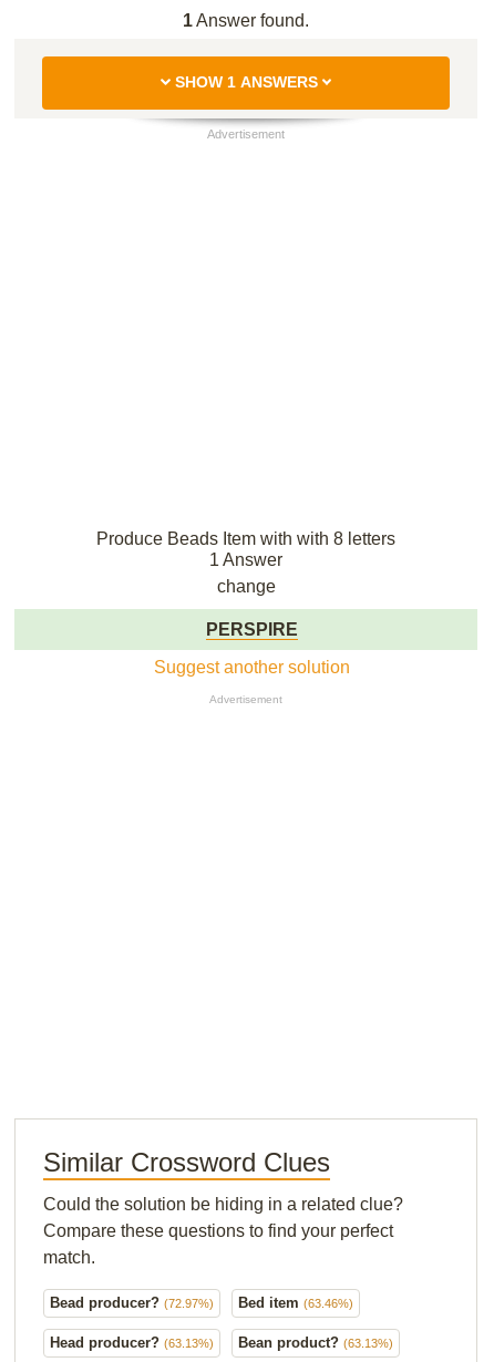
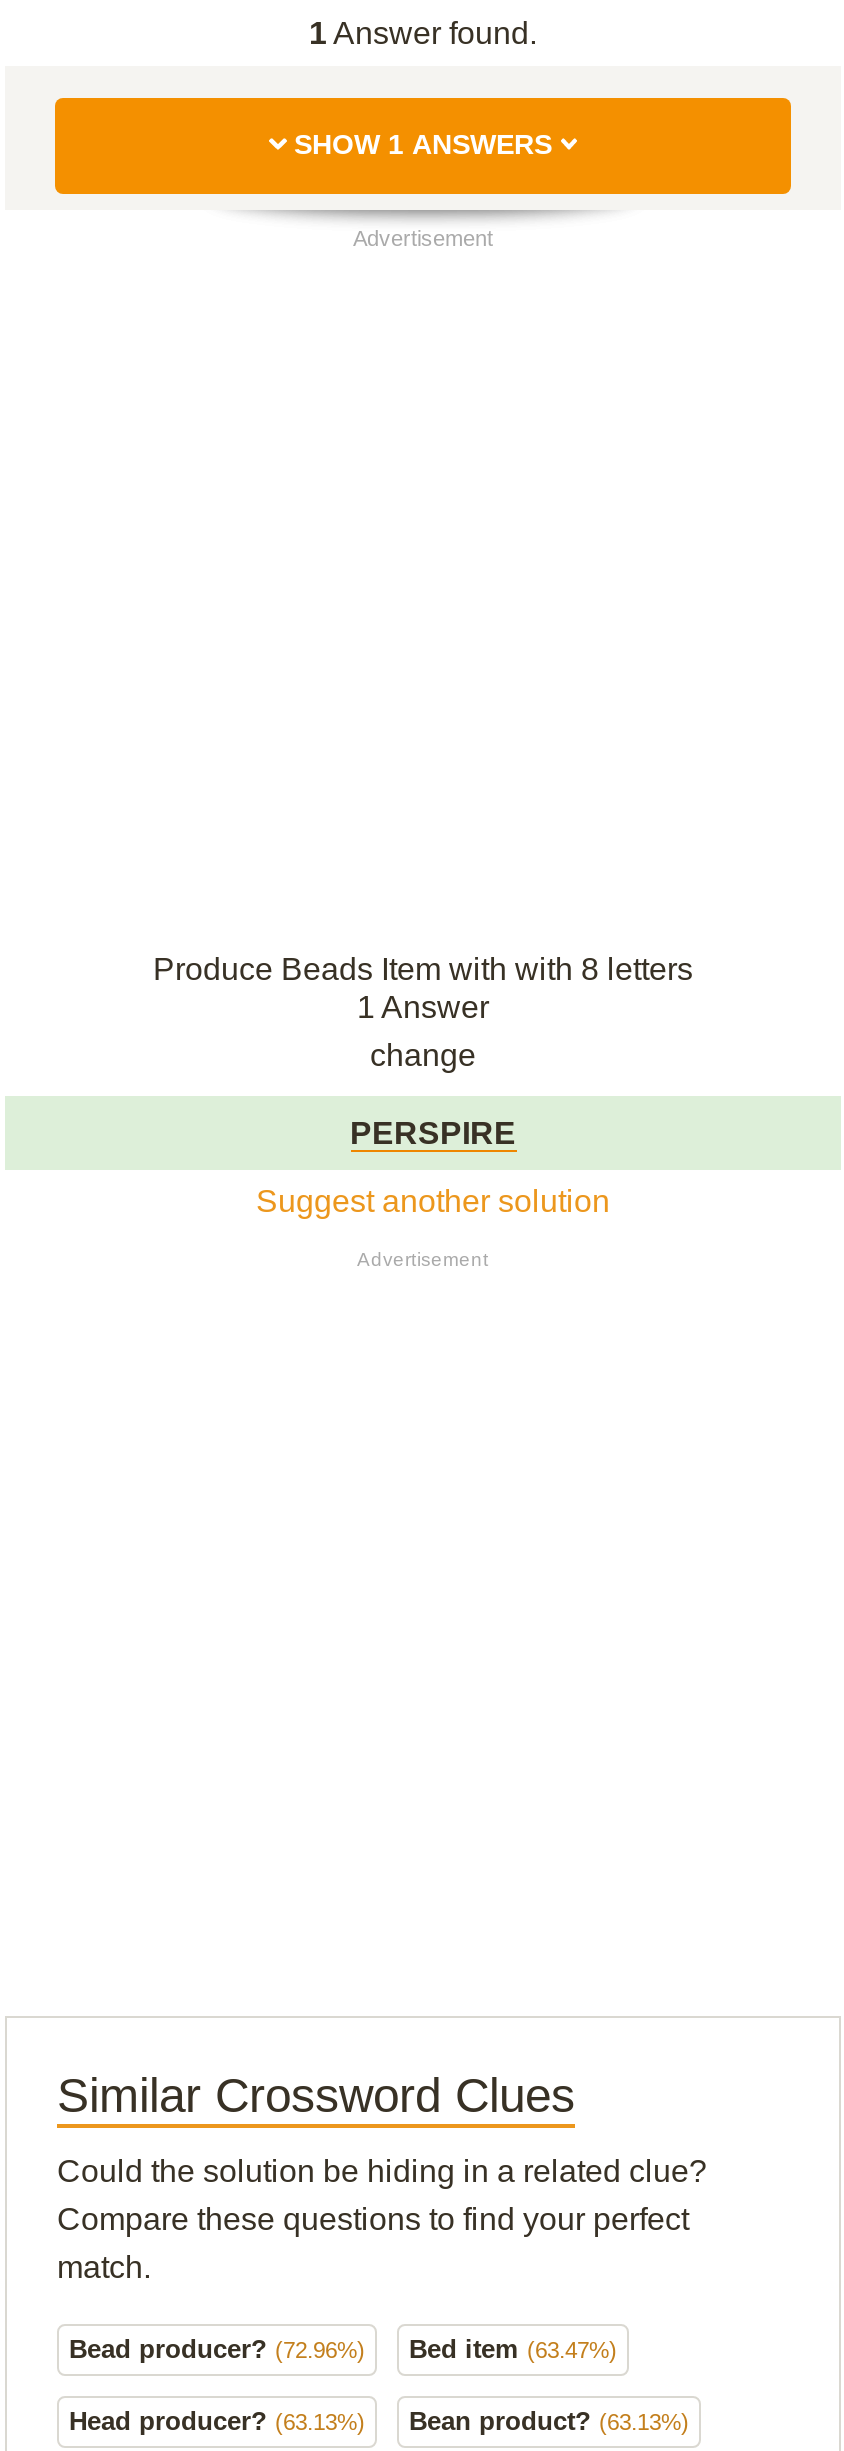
[50,1294,214,1311] Bead producer? (72.97%) -> [69,2333,365,2363] Bead producer? (72.96%)
[238,1294,353,1311] Bed item (63.46%) -> [409,2333,617,2363] Bed item (63.47%)

